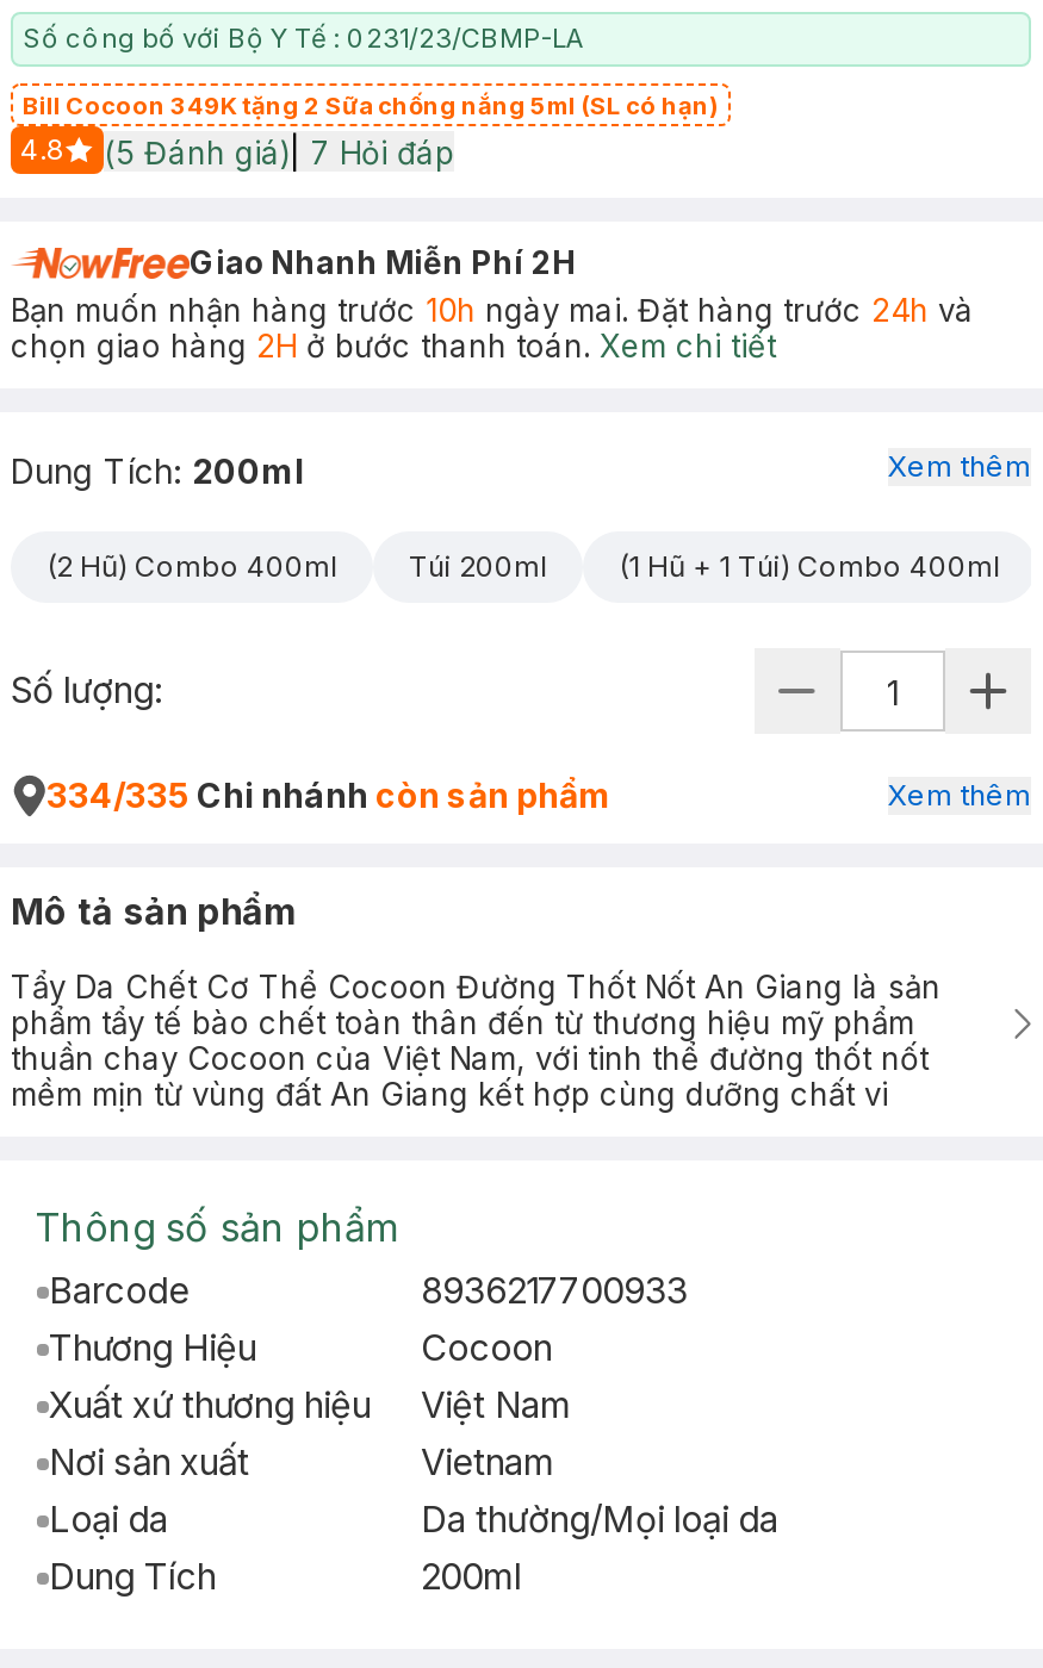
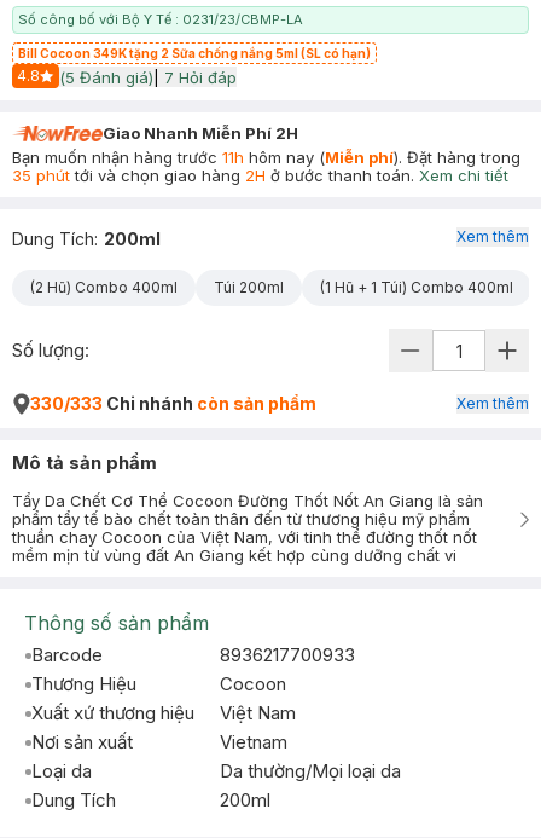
[11,291,974,365] Bạn muốn nhận hàng trước 10h ngày mai. Đặt hàng trước 24h và | chọn giao hàng 2H ở bước thanh toán. Xem chi tiết -> [12,148,520,185] Bạn muốn nhận hàng trước 11h hôm nay (Miễn phí). Đặt hàng trong | 35 phút tới và chọn giao hàng 2H ở bước thanh toán. Xem chi tiết
[46,774,611,815] 334/335 Chi nhánh còn sản phẩm -> [30,393,316,414] 330/333 Chi nhánh còn sản phẩm

